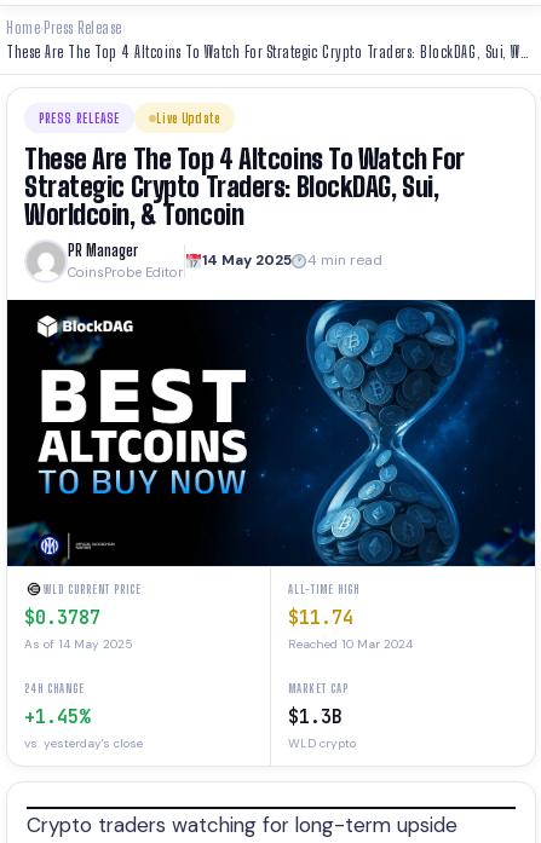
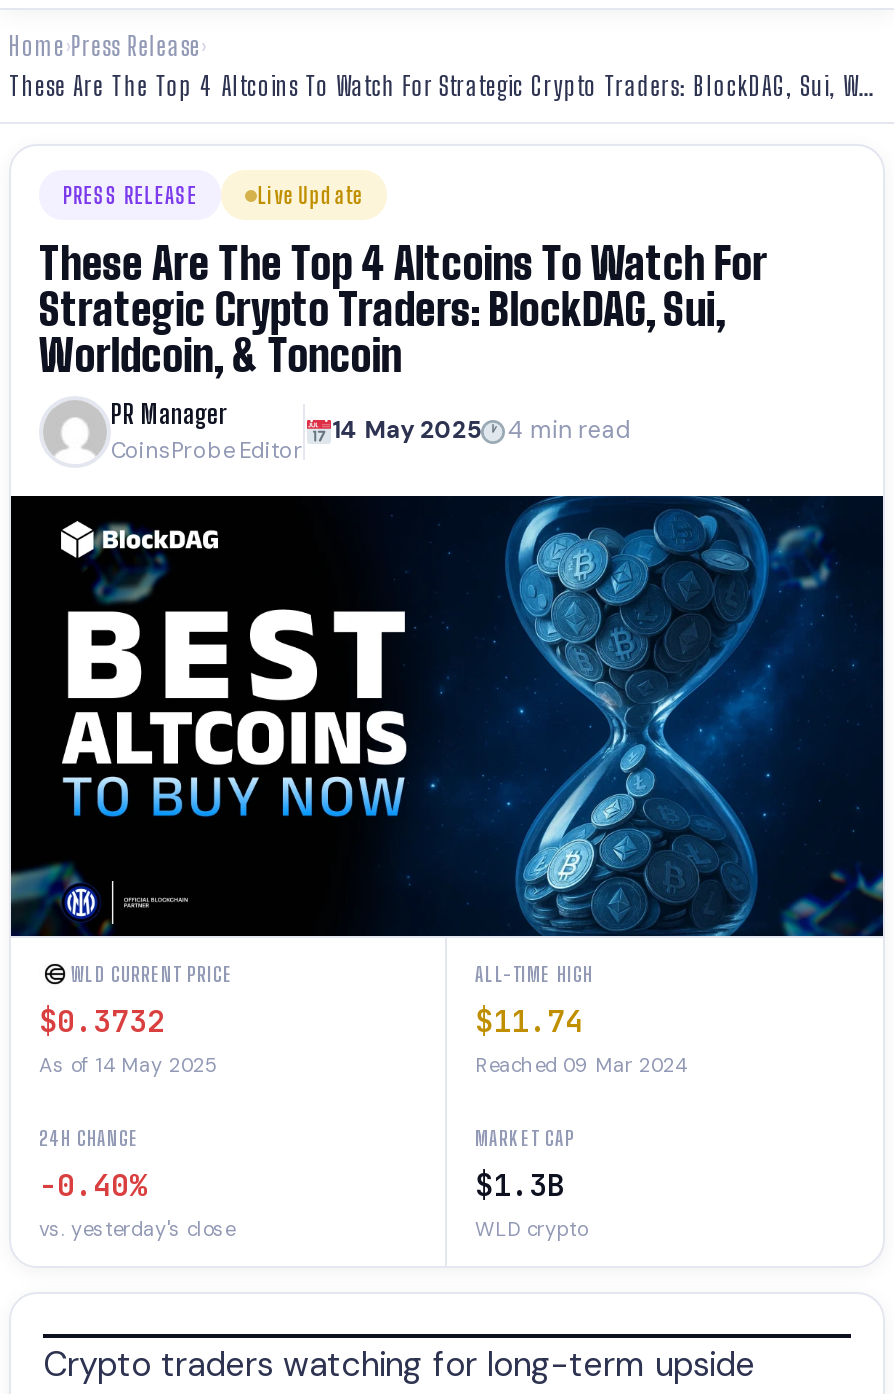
[24,606,100,630] $0.3787 -> [39,1002,165,1042] $0.3732
[288,636,413,652] Reached 10 Mar 2024 -> [475,1052,687,1078] Reached 09 Mar 2024
[24,705,90,729] +1.45% -> [39,1166,147,1206] -0.40%

